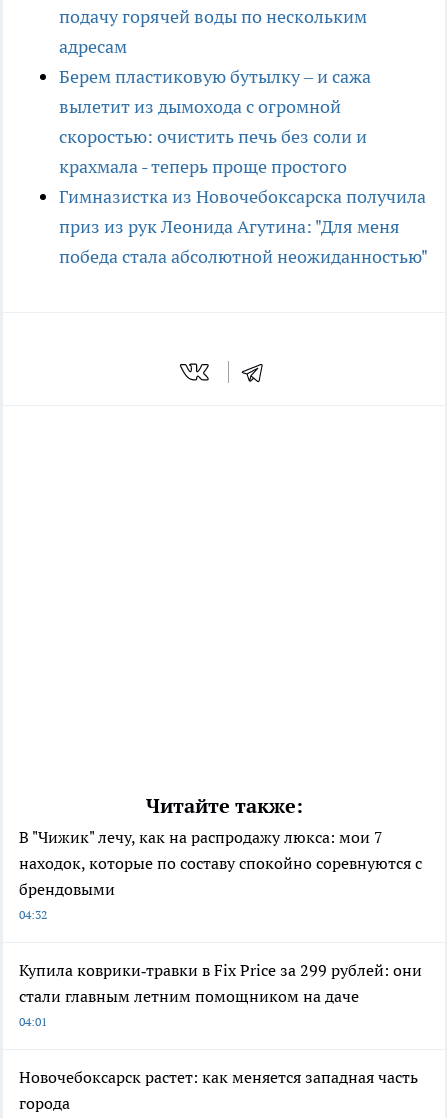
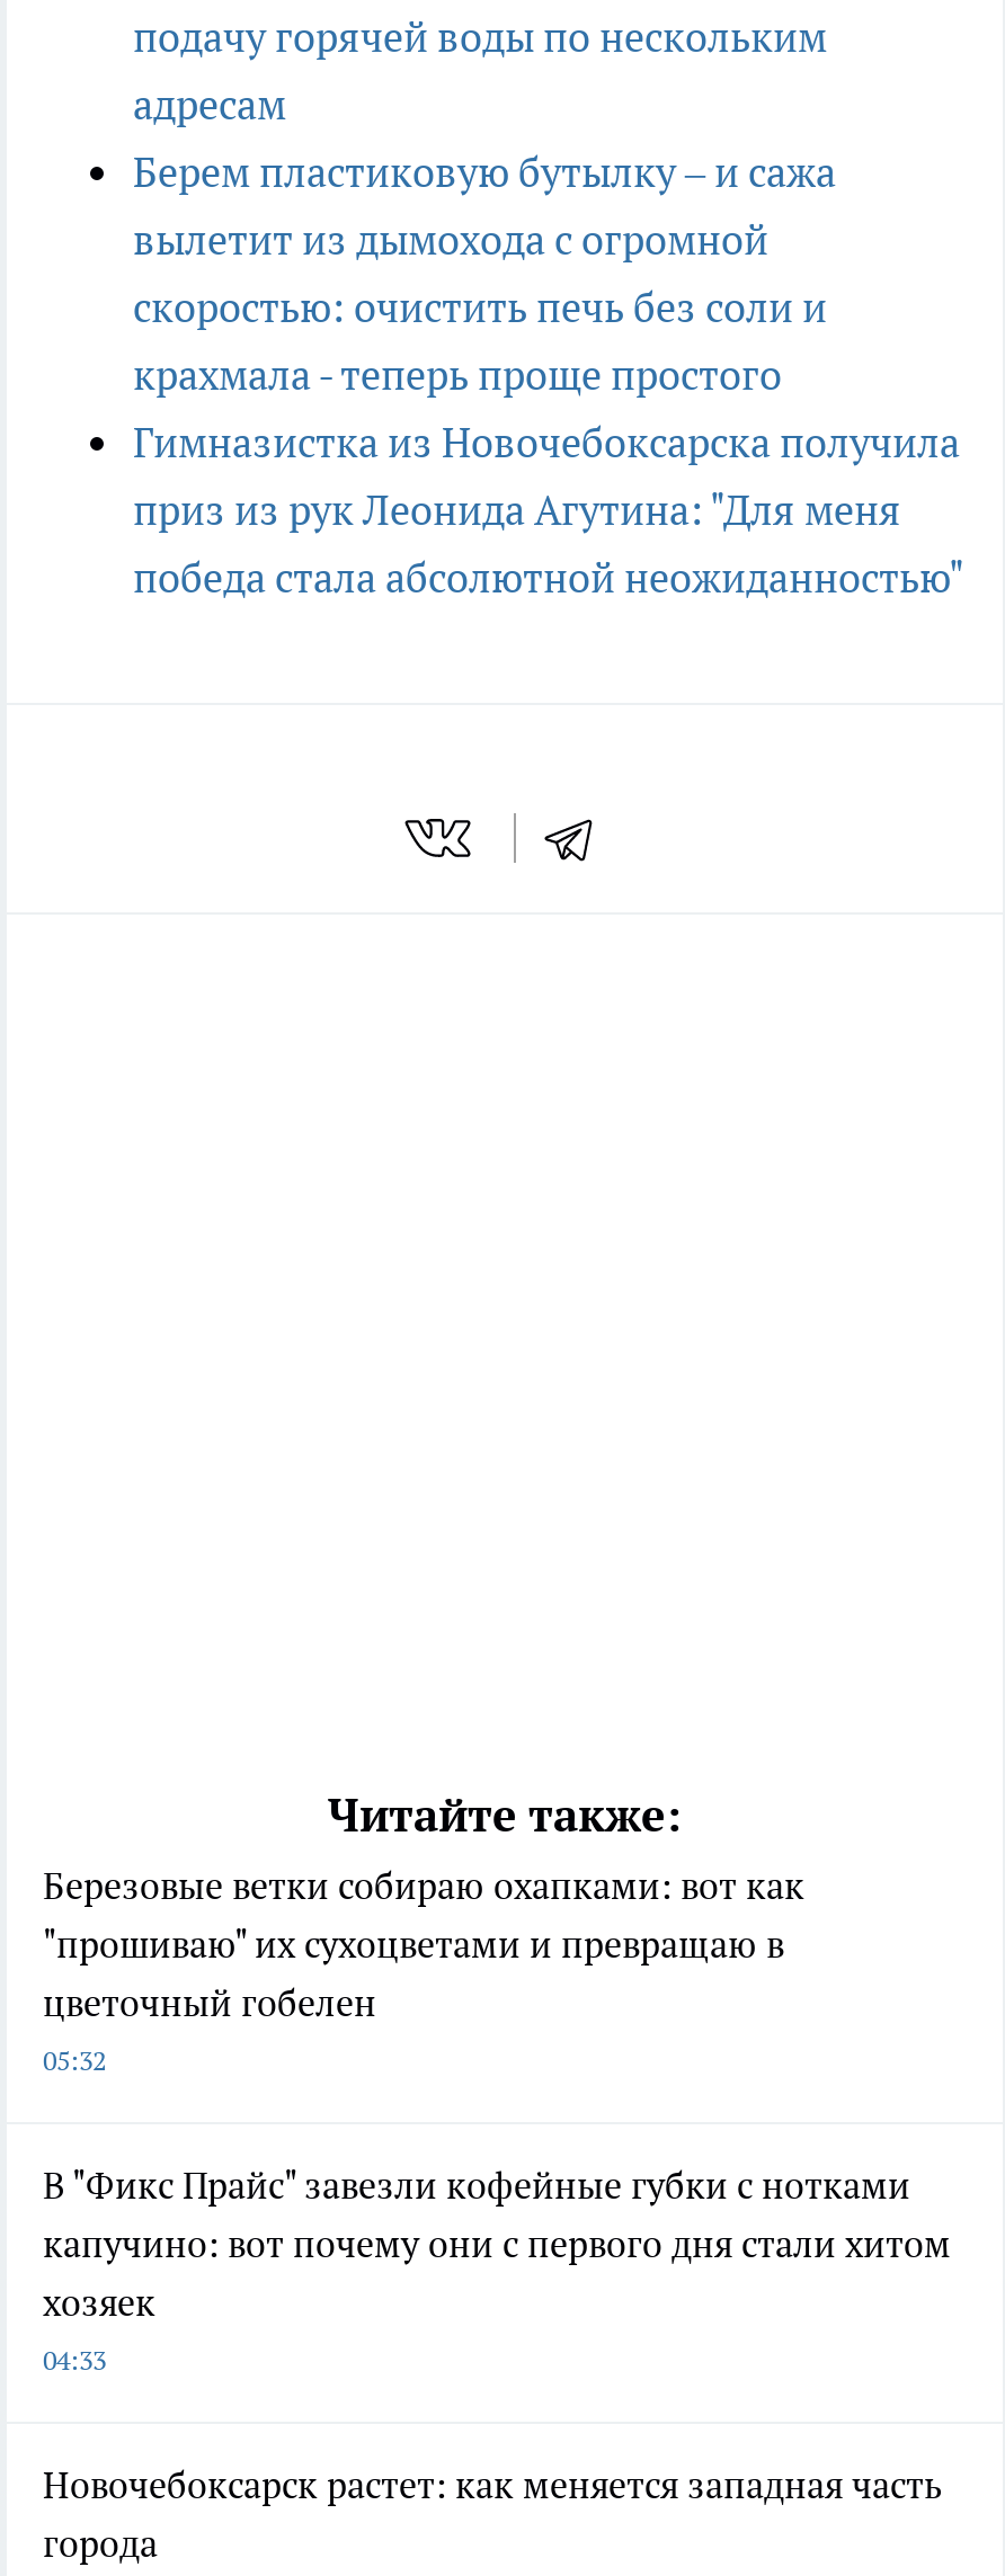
[19,827,422,922] В "Чижик" лечу, как на распродажу люкса: мои 7 | находок, которые по составу спокойно соревнуются с | брендовыми | 04:32 -> [43,1862,804,2076] Березовые ветки собираю охапками: вот как | "прошиваю" их сухоцветами и превращаю в | цветочный гобелен | 05:32
[19,960,422,1029] Купила коврики‑травки в Fix Price за 299 рублей: они | стали главным летним помощником на даче | 04:01 -> [43,2162,951,2376] В "Фикс Прайс" завезли кофейные губки с нотками | капучино: вот почему они с первого дня стали хитом | хозяек | 04:33

